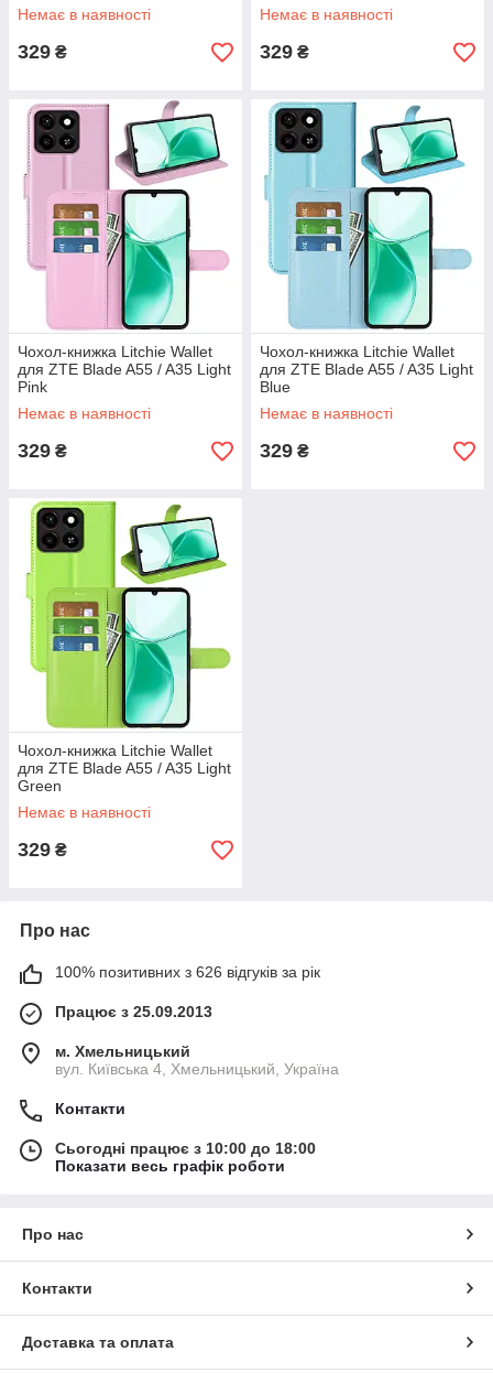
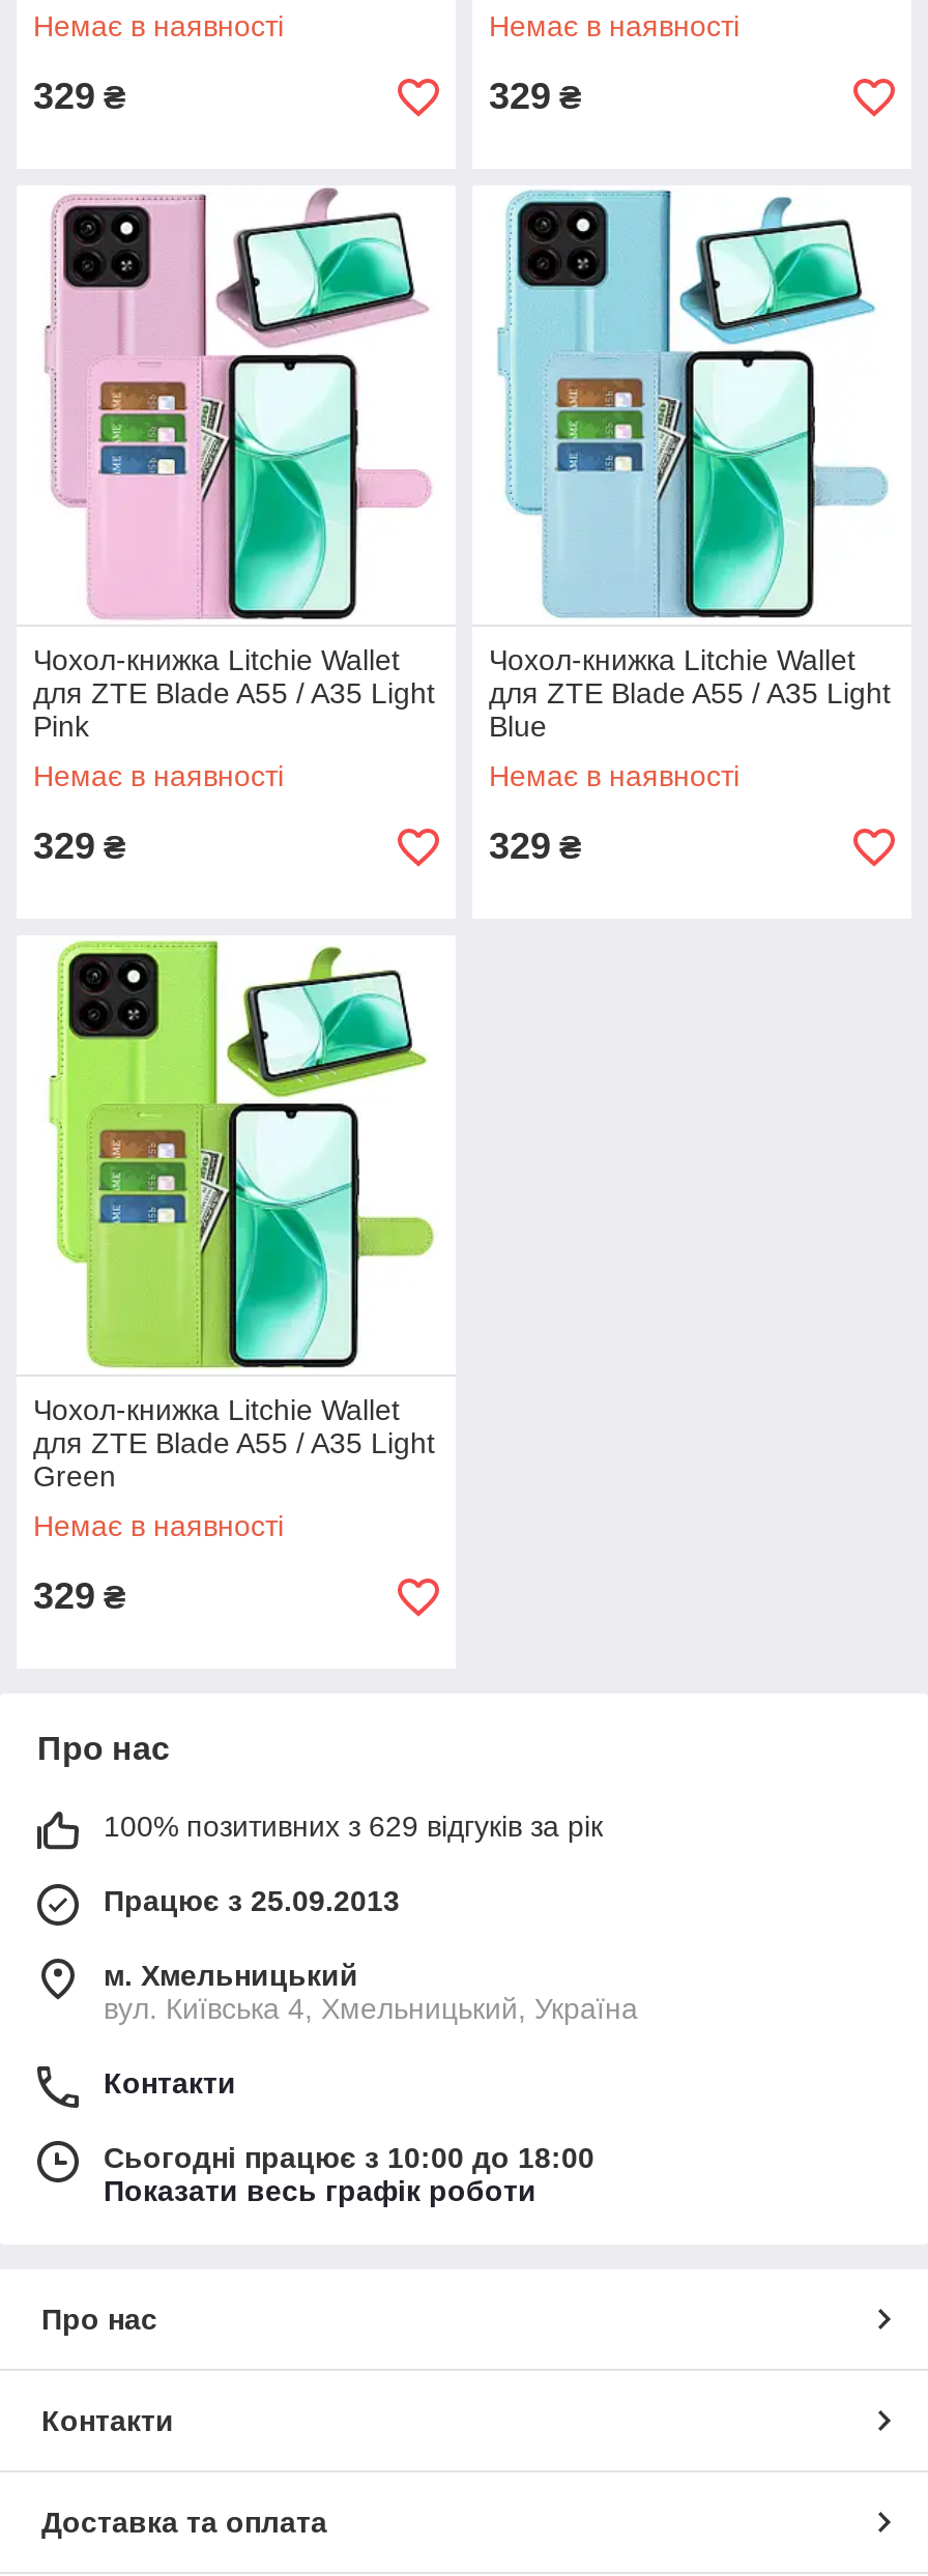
[55,963,320,981] 100% позитивних з 626 відгуків за рік -> [104,1810,603,1843] 100% позитивних з 629 відгуків за рік

